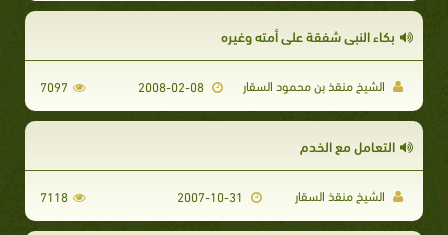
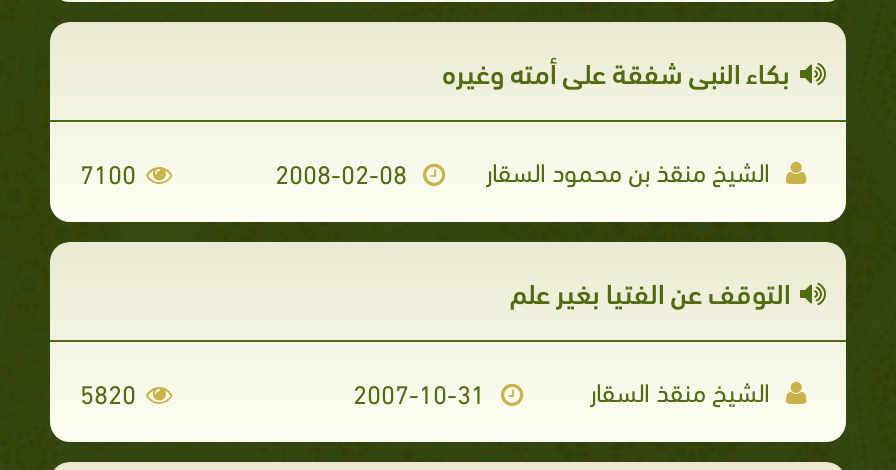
[40,76,68,96] 7097 -> [80,152,136,192] 7100
[300,135,395,156] التعامل مع الخدم -> [510,270,790,312] التوقف عن الفتيا بغير علم
[40,186,68,206] 7118 -> [80,372,136,412] 5820

